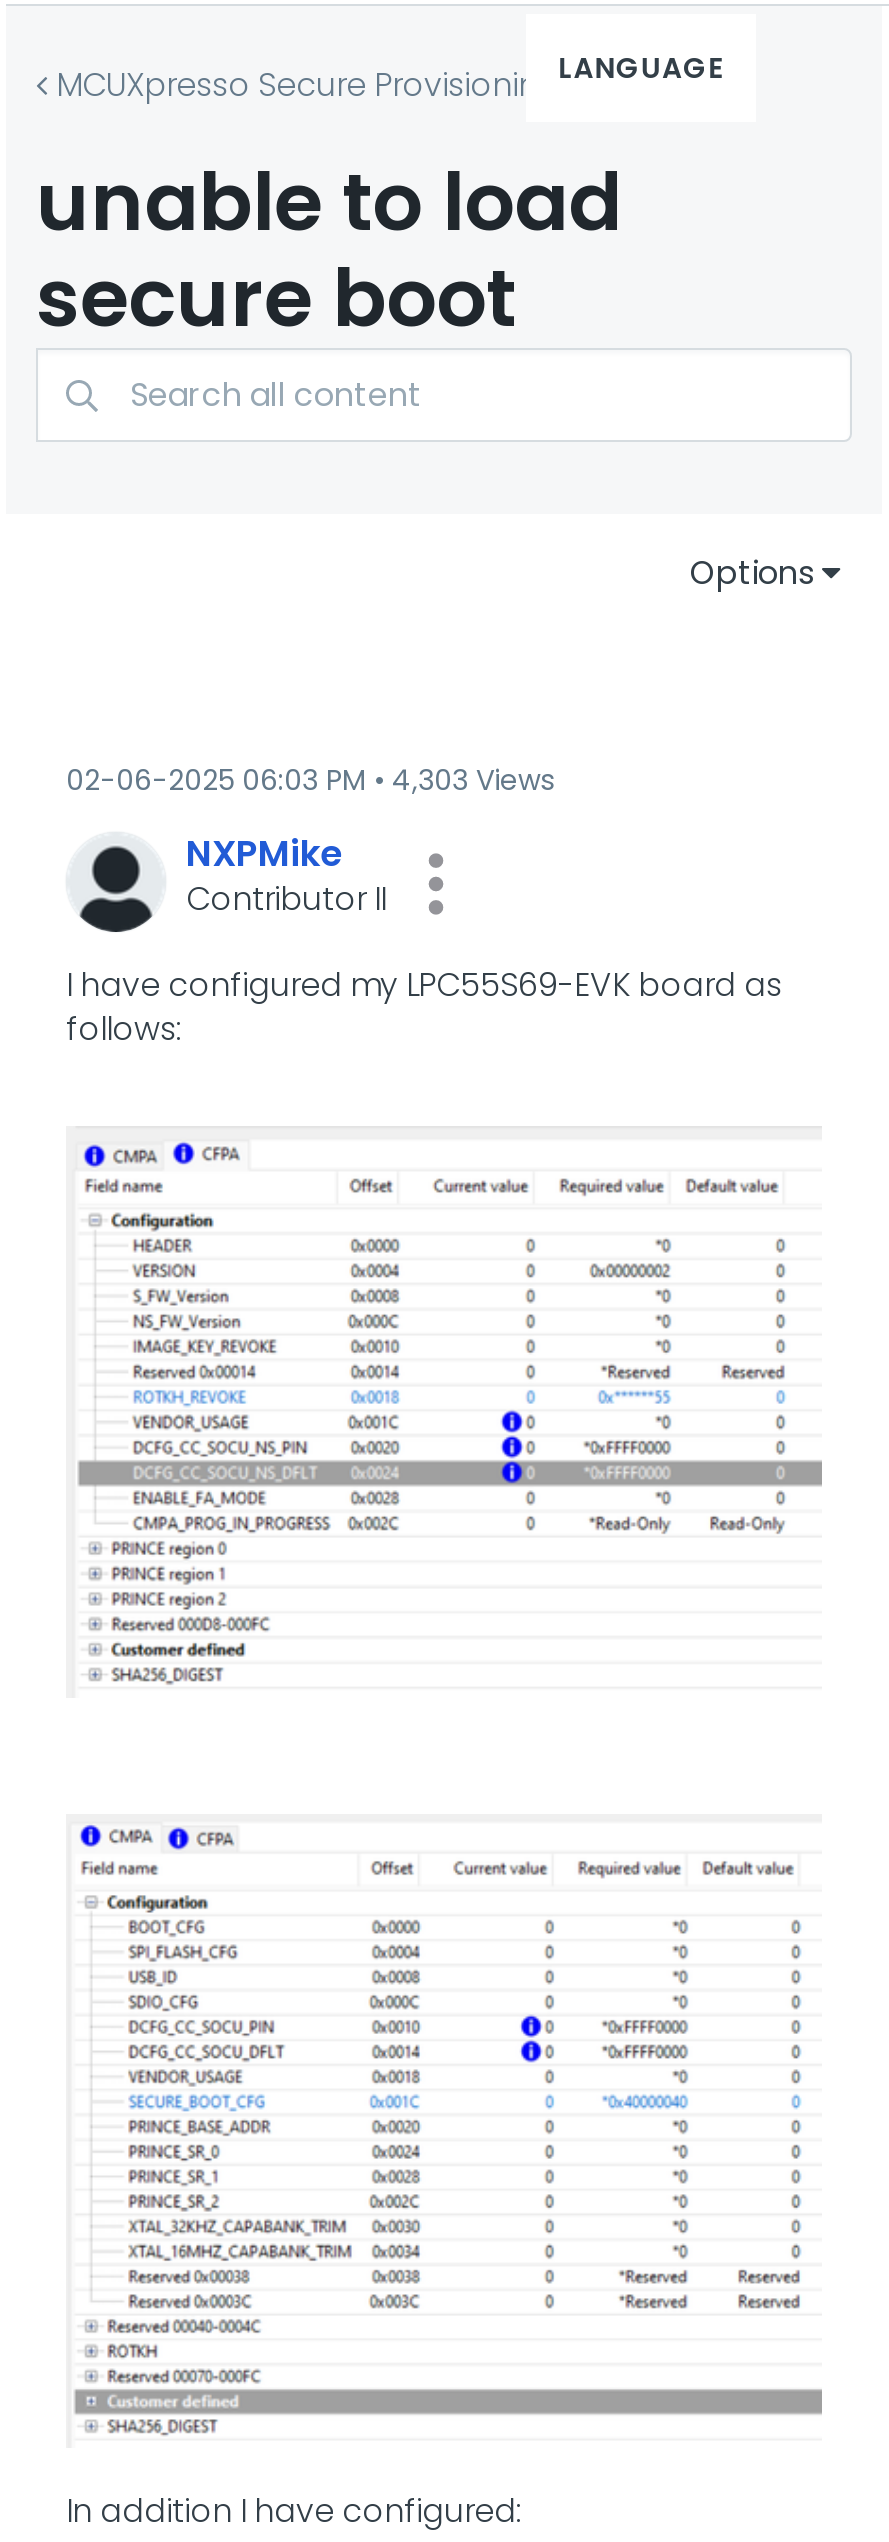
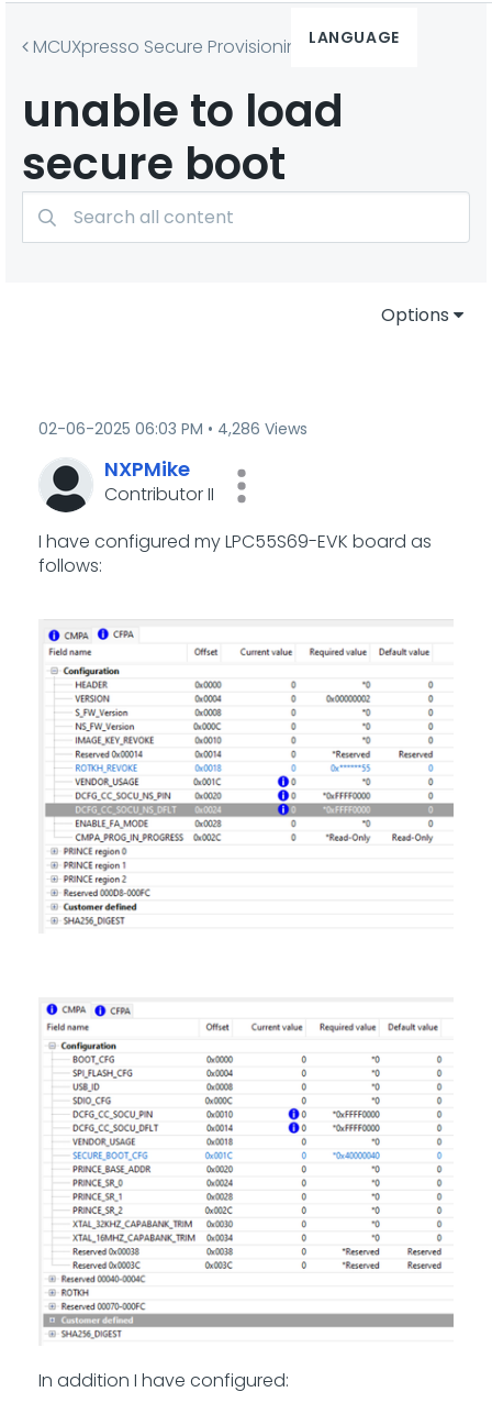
[66,760,554,800] 02-06-2025 06:03 PM 4,303 Views -> [38,418,307,440] 02-06-2025 06:03 PM 4,286 Views

